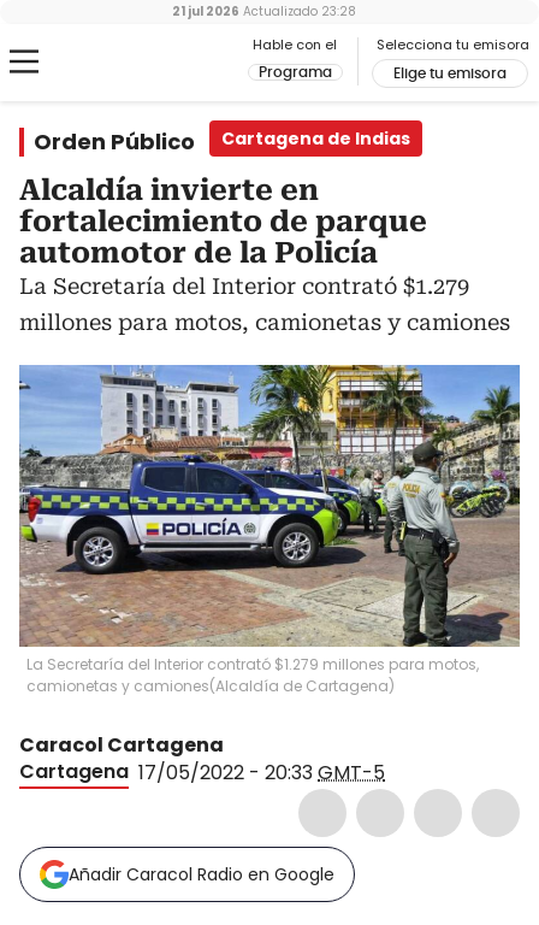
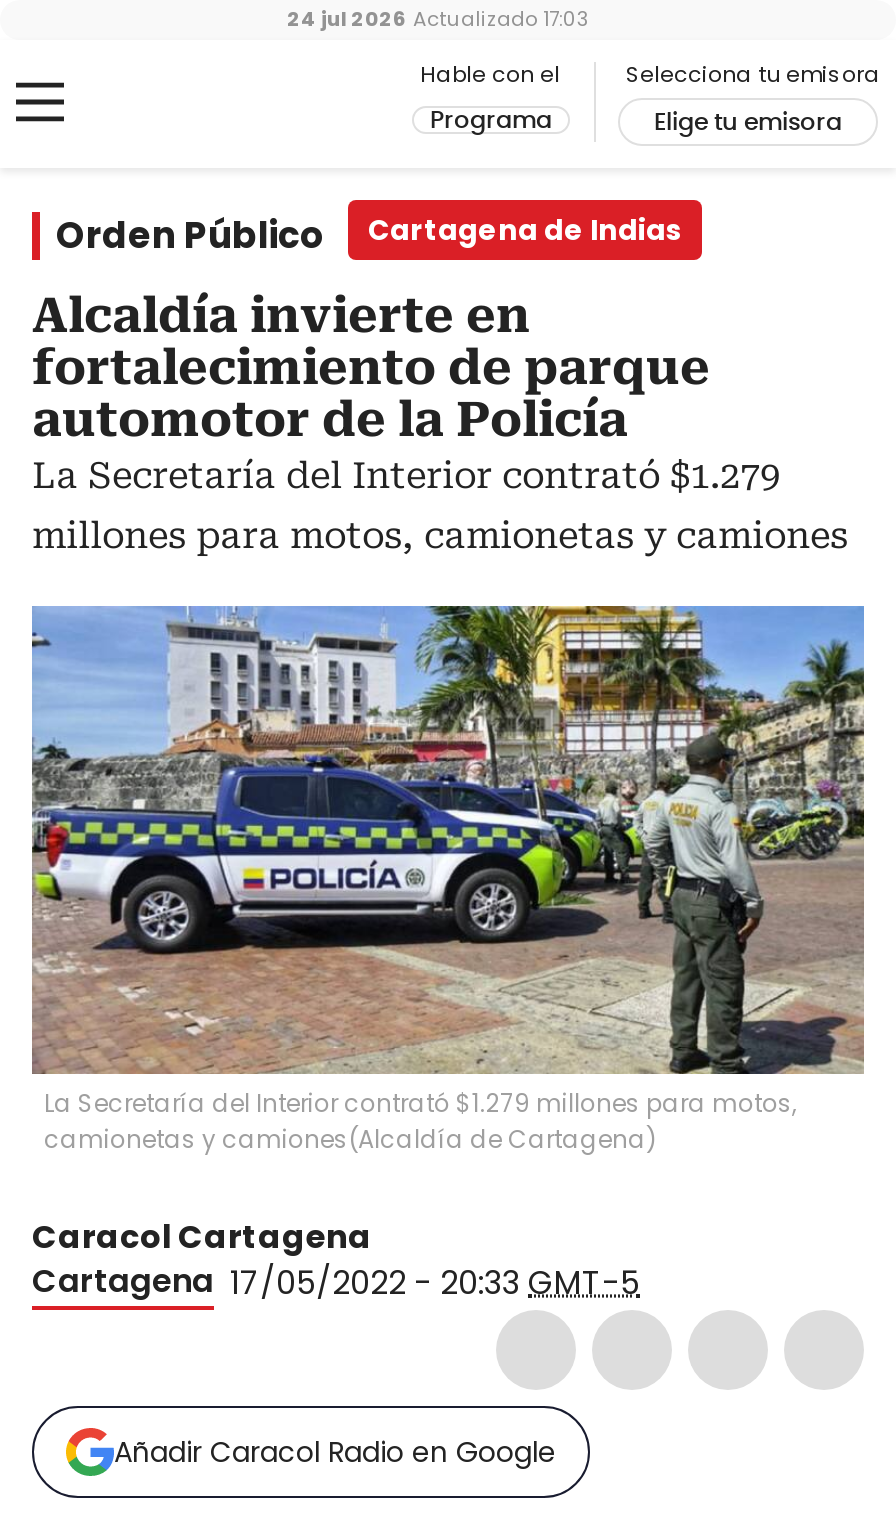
[171,2,356,20] 21 jul 2026 Actualizado 23:28 -> [287,4,589,34] 24 jul 2026 Actualizado 17:03

